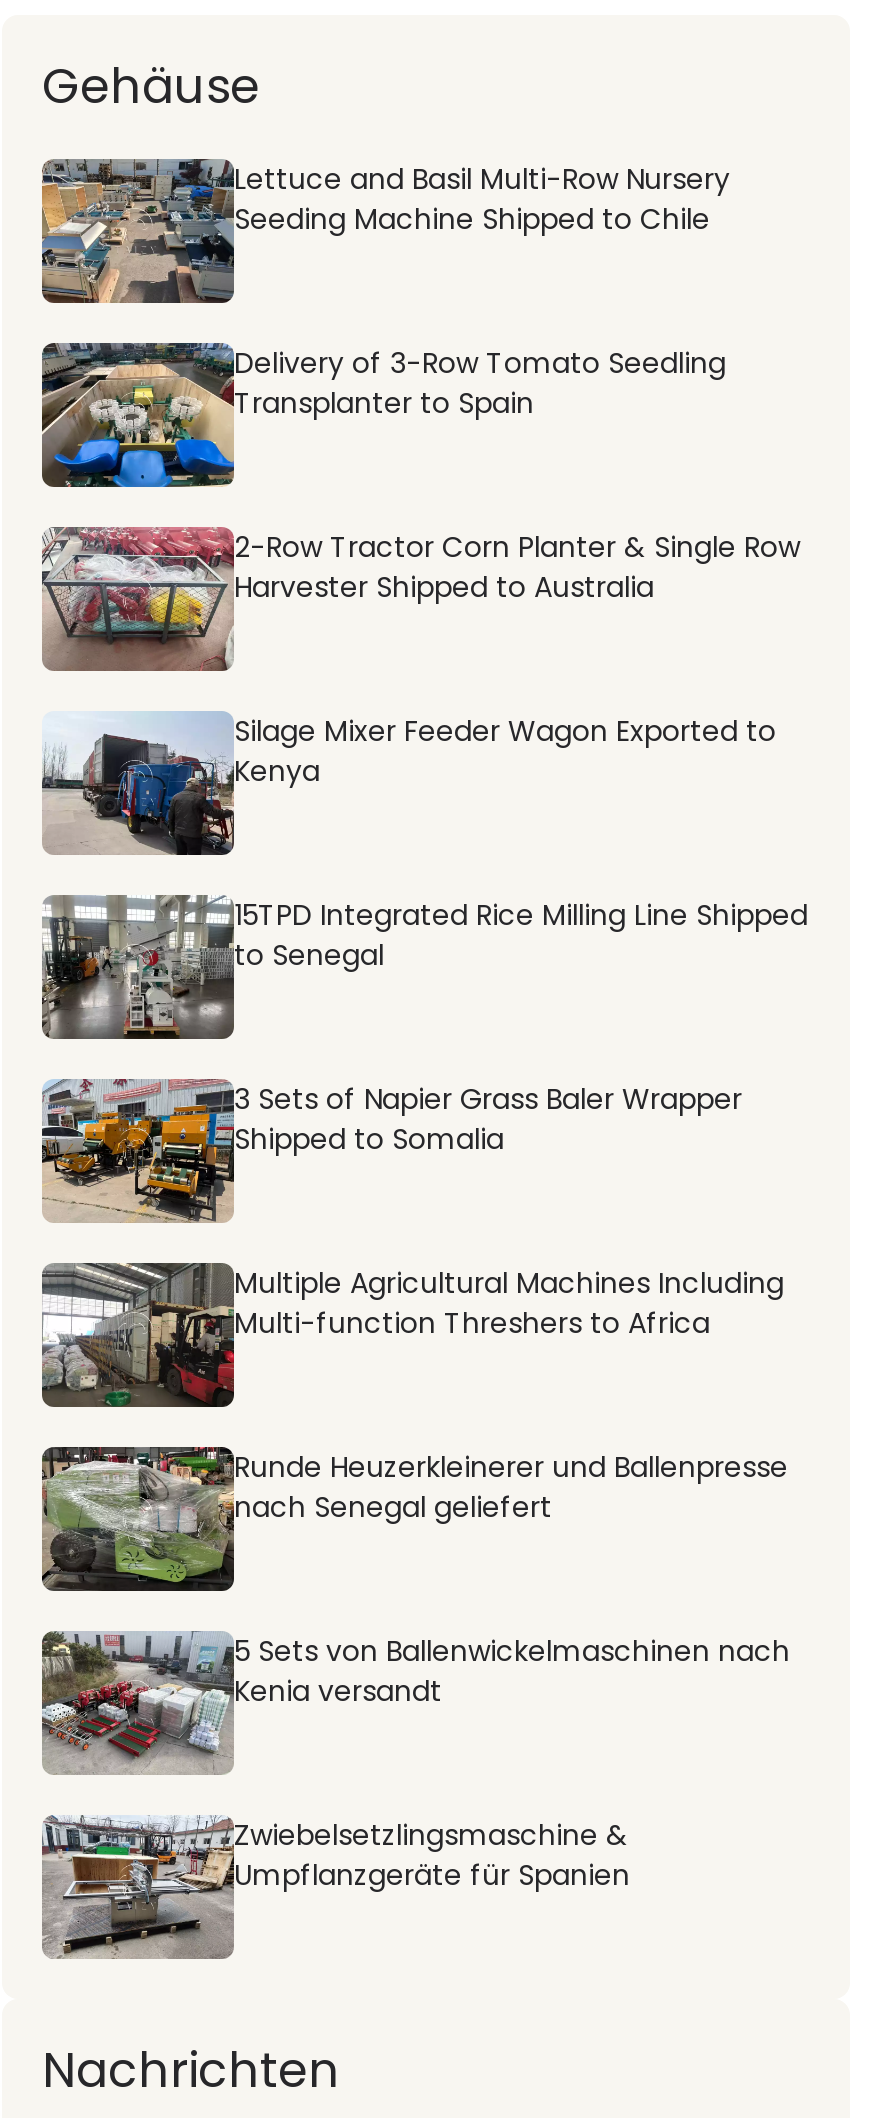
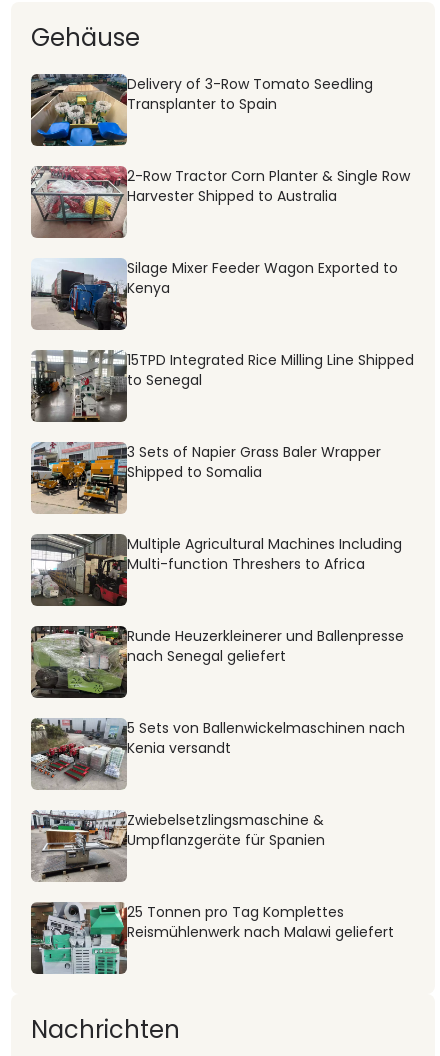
[40,158,730,305] [image] | Lettuce and Basil Multi-Row Nursery | Seeding Machine Shipped to Chile -> none
moved [38,339,800,1894] -> [29,72,410,850]: [image] | Delivery of 3-Row Tomato Seedling | Transplanter to Spain | ... | Zwiebelsetzlingsmaschine & | Umpflanzgeräte für Spanien
none -> [30,901,394,975] [image] | 25 Tonnen pro Tag Komplettes | Reismühlenwerk nach Malawi geliefert

